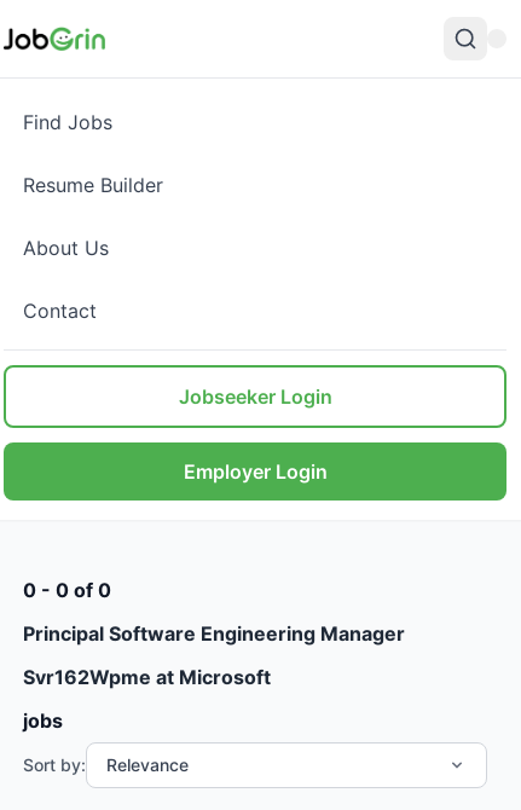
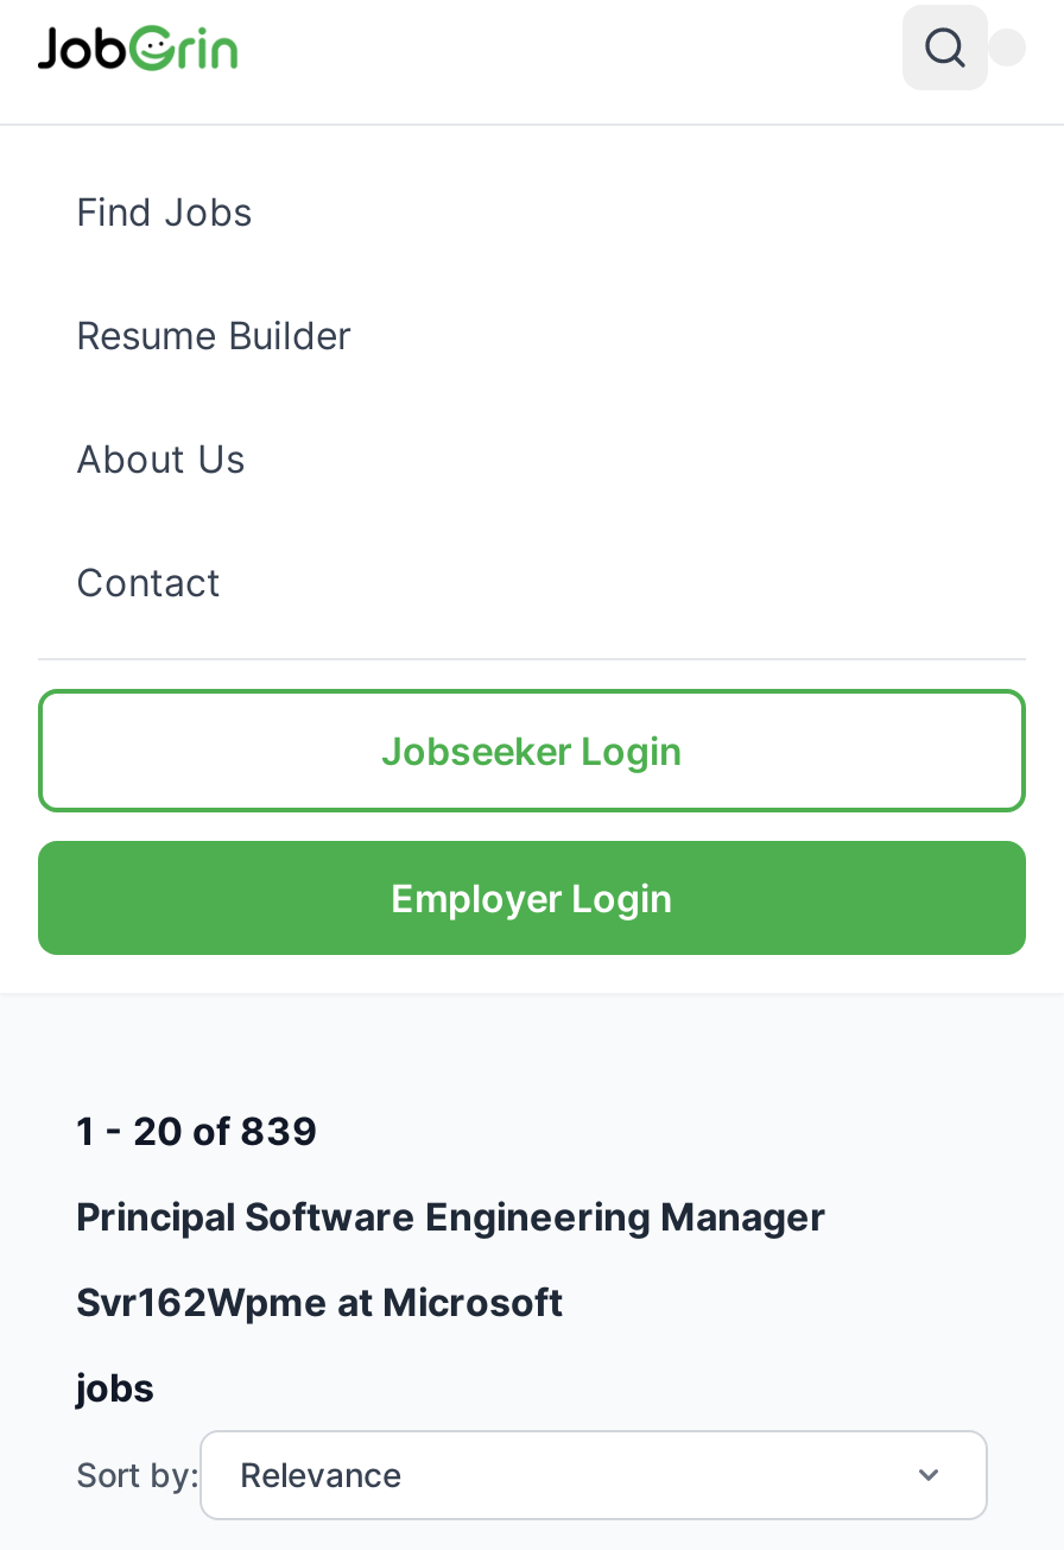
[23,578,111,602] 0 - 0 of 0 -> [76,1107,318,1154] 1 - 20 of 839

